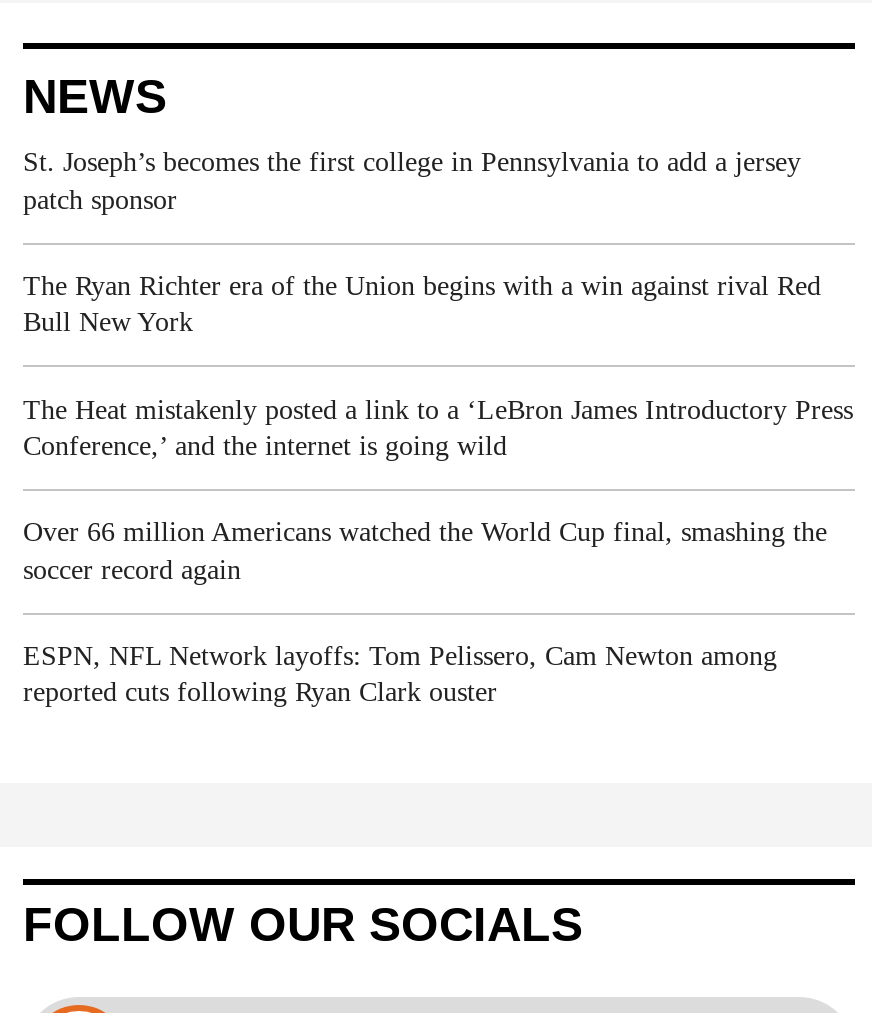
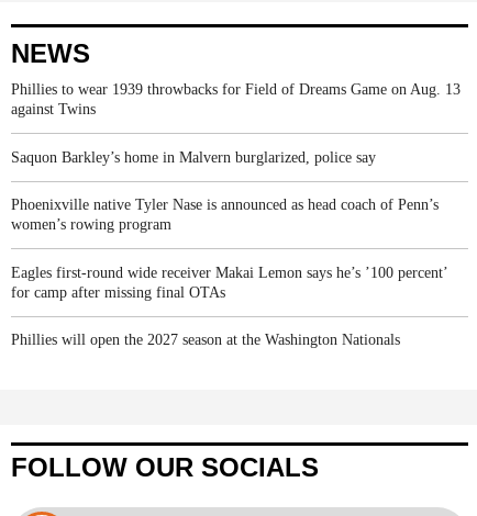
[23,147,801,214] St. Joseph’s becomes the first college in Pennsylvania to add a jersey | patch sponsor -> [11,81,461,118] Phillies to wear 1939 throwbacks for Field of Dreams Game on Aug. 13 | against Twins
[23,270,821,337] The Ryan Richter era of the Union begins with a win against rival Red | Bull New York -> [11,149,376,165] Saquon Barkley’s home in Malvern burglarized, police say
[23,394,853,460] The Heat mistakenly posted a link to a ‘LeBron James Introductory Press | Conference,’ and the internet is going wild -> [11,197,439,233] Phoenixville native Tyler Nase is announced as head coach of Penn’s | women’s rowing program
[23,517,827,584] Over 66 million Americans watched the World Cup final, smashing the | soccer record again -> [11,264,447,301] Eagles first-round wide receiver Makai Lemon says he’s ’100 percent’ | for camp after missing final OTAs
[23,640,777,707] ESPN, NFL Network layoffs: Tom Pelissero, Cam Newton among | reported cuts following Ryan Clark ouster -> [11,332,400,348] Phillies will open the 2027 season at the Washington Nationals

